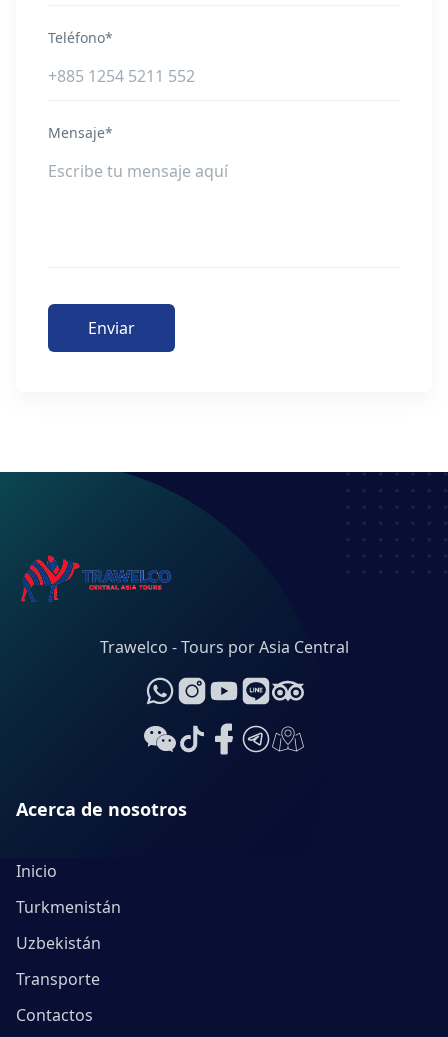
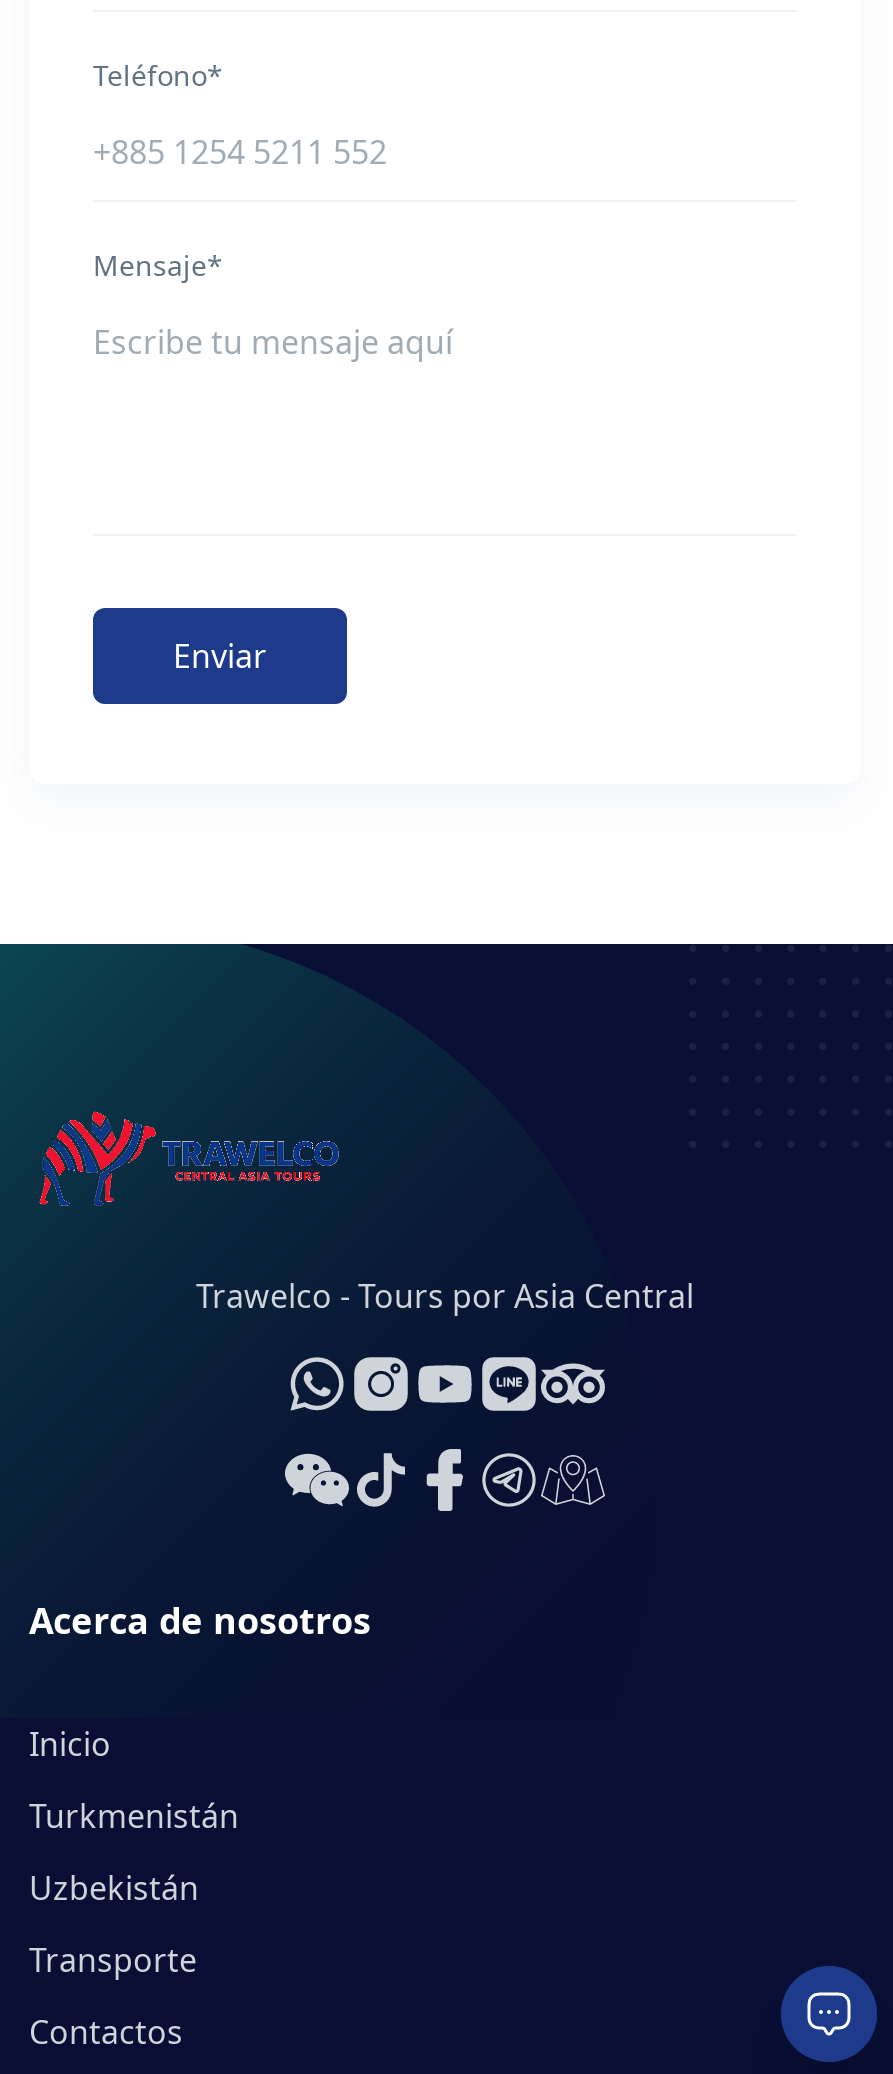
none -> [781,1965,877,2063] [image]

